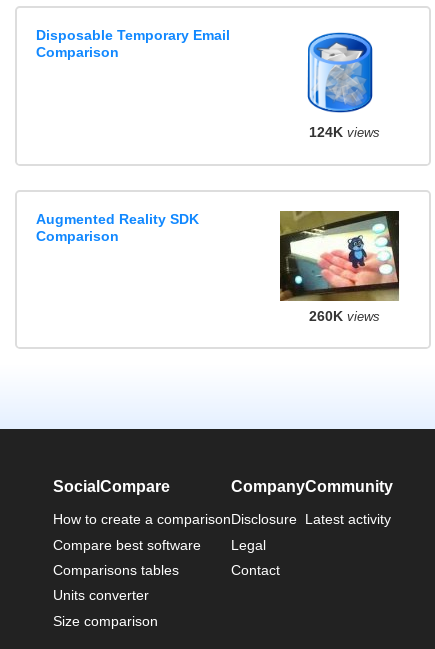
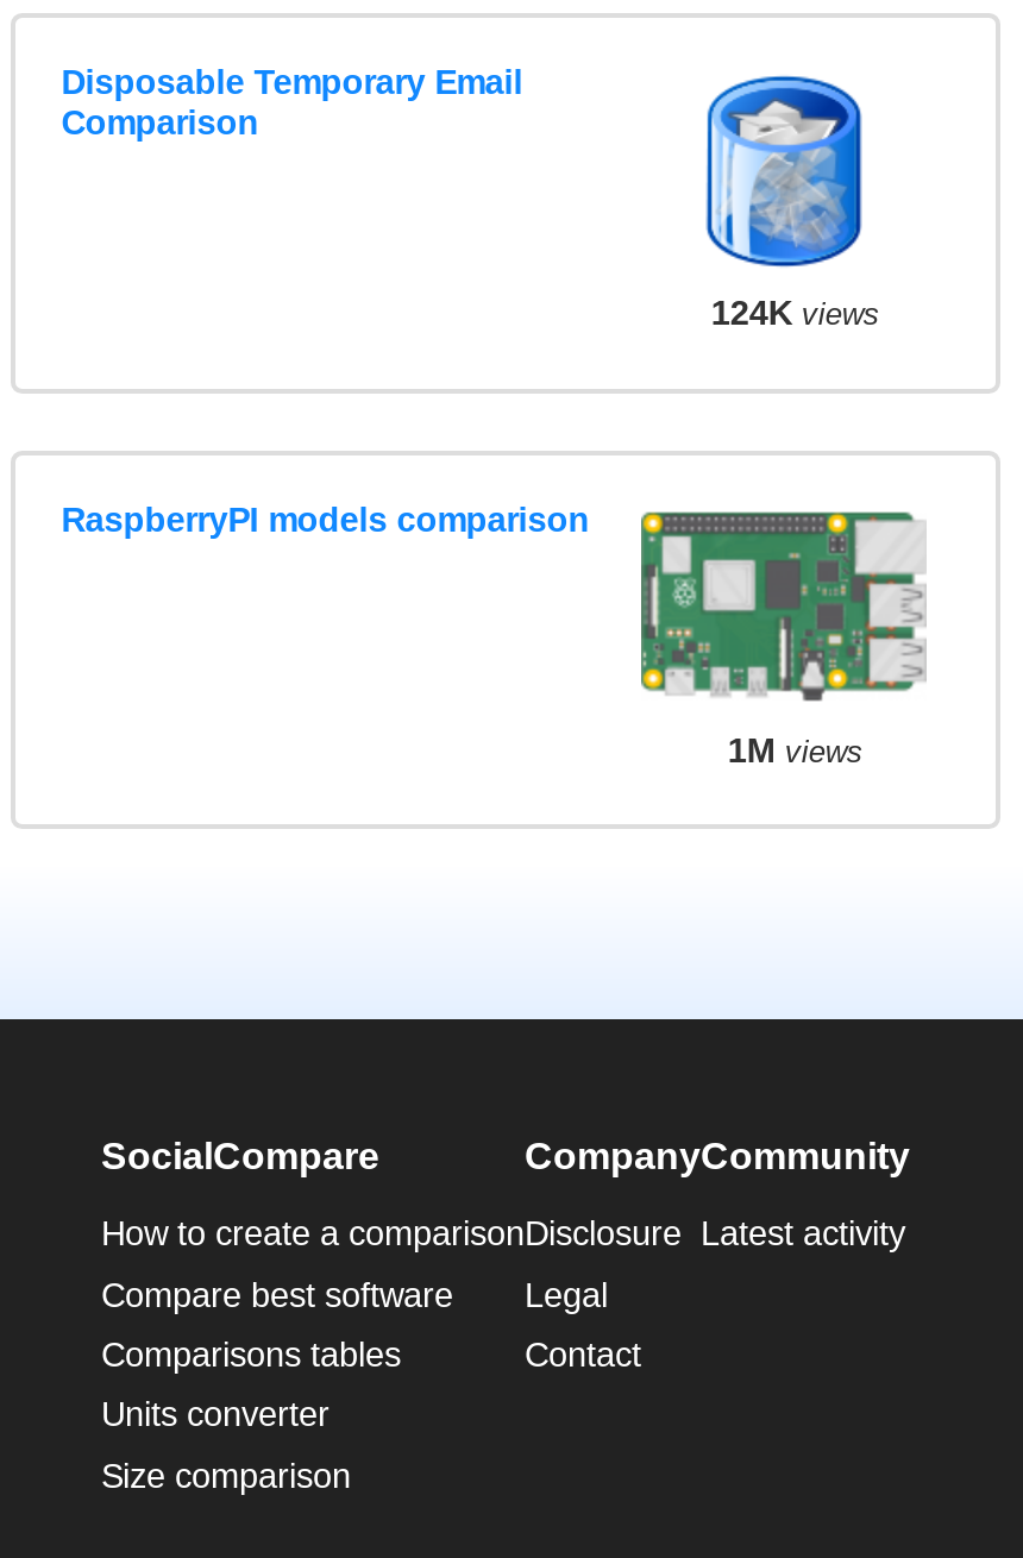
[36,211,199,244] Augmented Reality SDK | Comparison -> [61,500,589,539] RaspberryPI models comparison
[279,210,400,324] [image] | 260K views -> [639,501,927,770] [image] | 1M views

